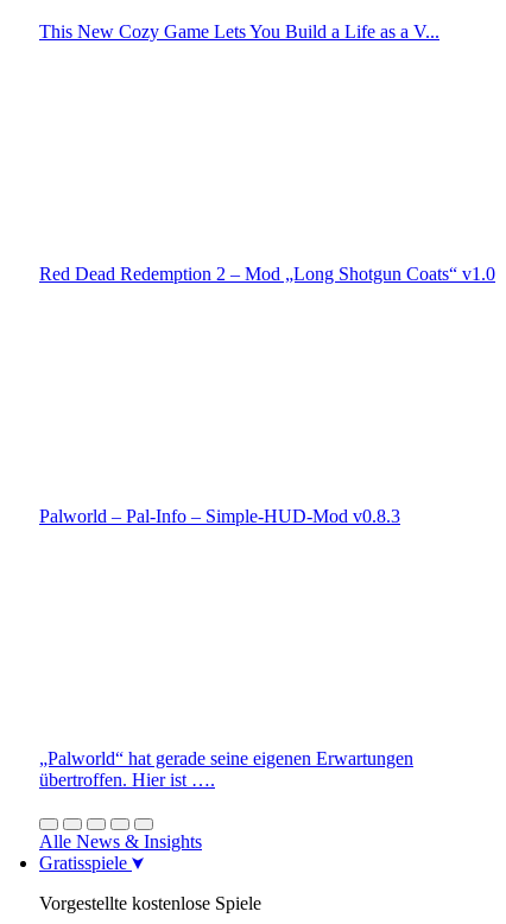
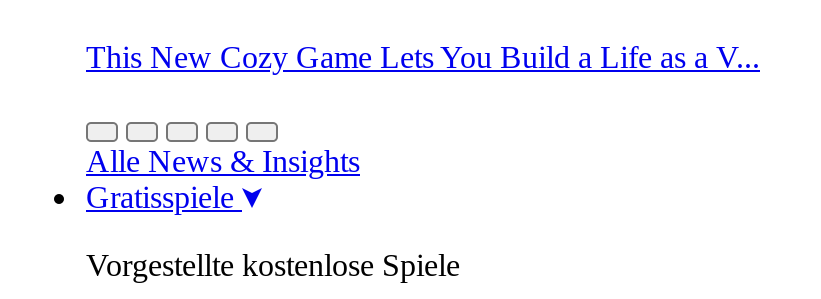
[39,264,495,284] Red Dead Redemption 2 – Mod „Long Shotgun Coats“ v1.0 -> none
[39,506,400,526] Palworld – Pal-Info – Simple-HUD-Mod v0.8.3 -> none
[39,748,413,790] „Palworld“ hat gerade seine eigenen Erwartungen | übertroffen. Hier ist …. -> none

